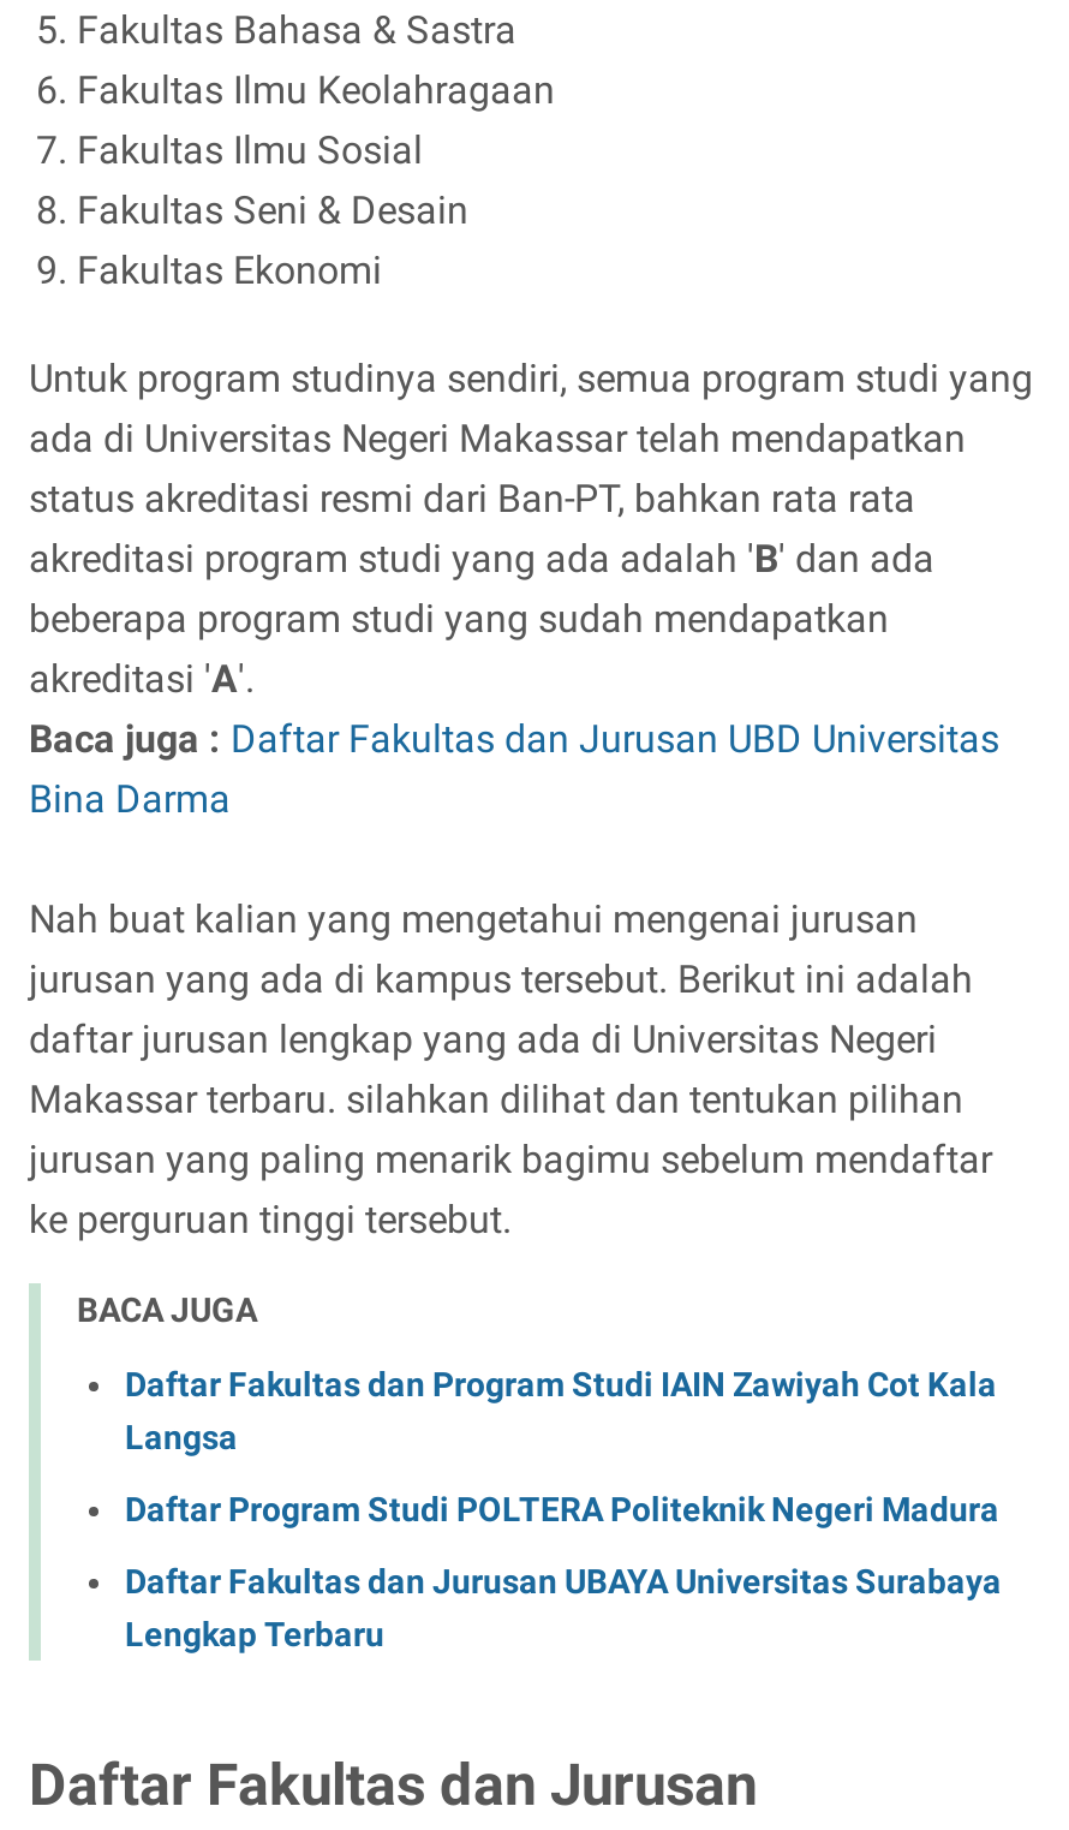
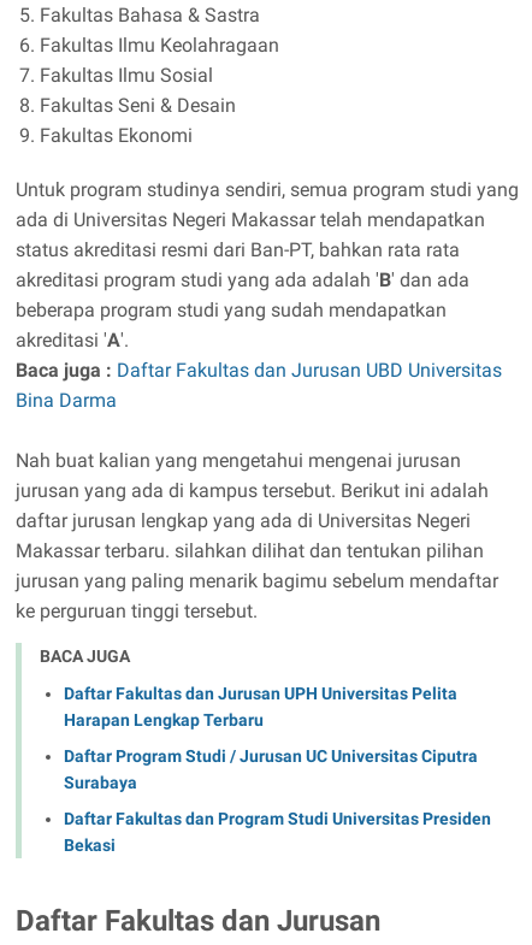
[125,1365,997,1457] Daftar Fakultas dan Program Studi IAIN Zawiyah Cot Kala | Langsa -> [64,684,457,730] Daftar Fakultas dan Jurusan UPH Universitas Pelita | Harapan Lengkap Terbaru
[125,1490,999,1529] Daftar Program Studi POLTERA Politeknik Negeri Madura -> [64,747,478,792] Daftar Program Studi / Jurusan UC Universitas Ciputra | Surabaya
[125,1563,1002,1654] Daftar Fakultas dan Jurusan UBAYA Universitas Surabaya | Lengkap Terbaru -> [64,809,491,855] Daftar Fakultas dan Program Studi Universitas Presiden | Bekasi

